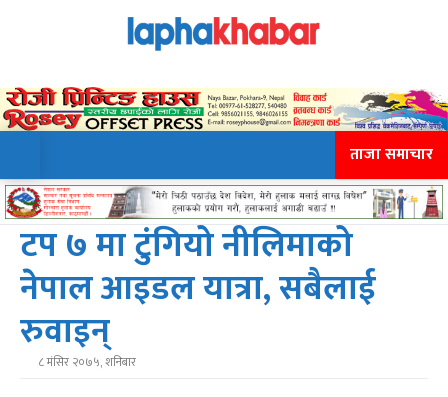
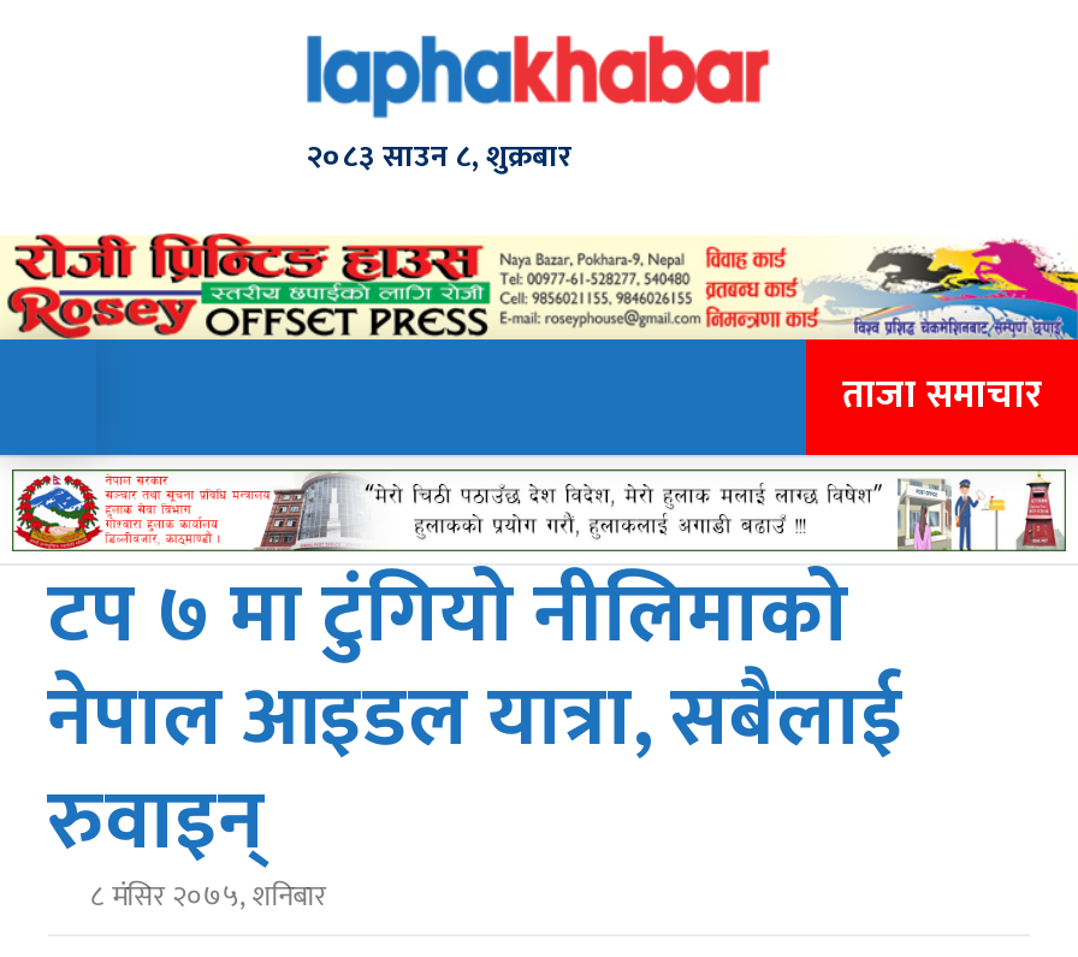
none -> [306,133,573,183] २०८३ साउन ८, शुक्रबार

